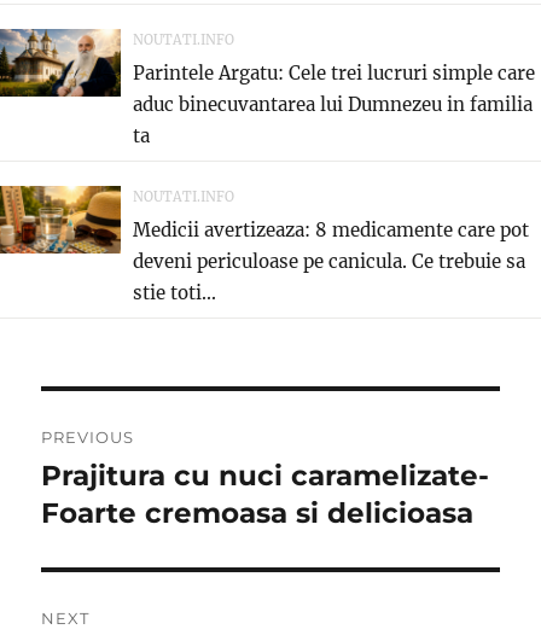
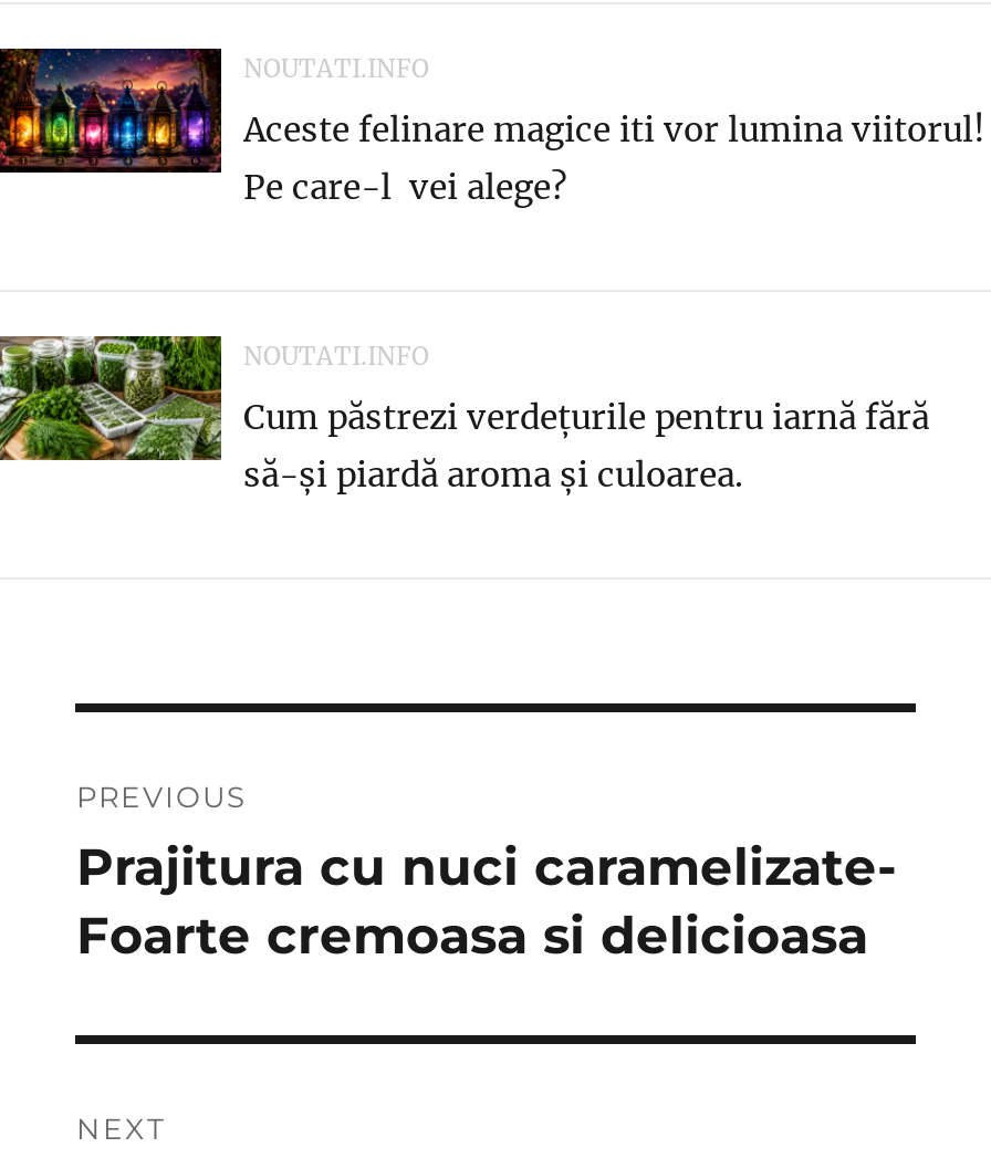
[4,28,535,147] [image] | Parintele Argatu: Cele trei lucruri simple care | aduc binecuvantarea lui Dumnezeu in familia | ta -> [7,46,984,207] [image] | Aceste felinare magice iti vor lumina viitorul! | Pe care-l vei alege?
[4,185,529,304] [image] | Medicii avertizeaza: 8 medicamente care pot | deveni periculoase pe canicula. Ce trebuie sa | stie toti... -> [7,334,929,495] [image] | Cum păstrezi verdețurile pentru iarnă fără | să-și piardă aroma și culoarea.

